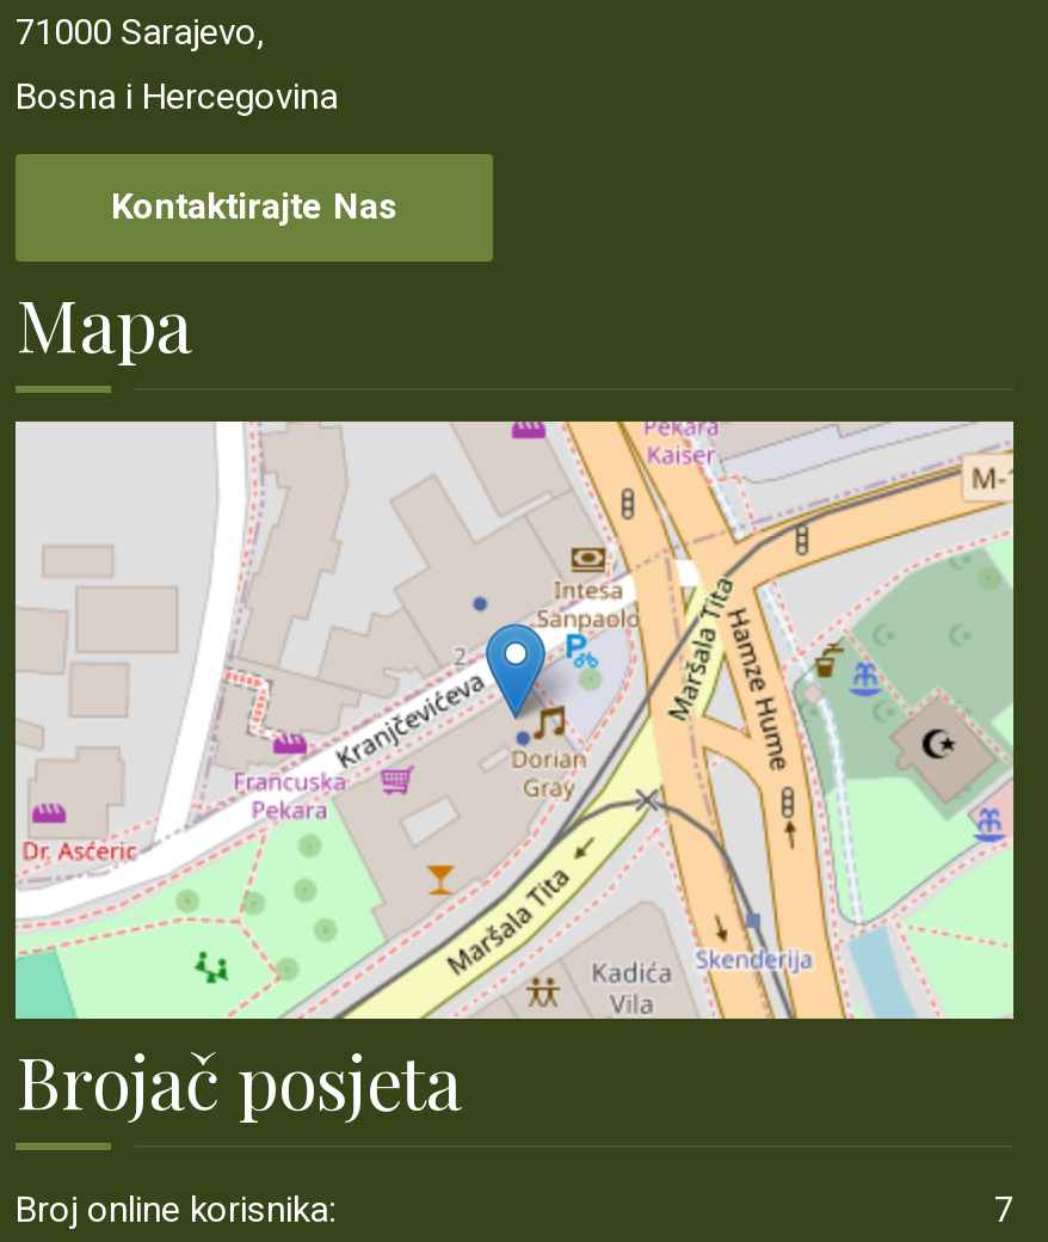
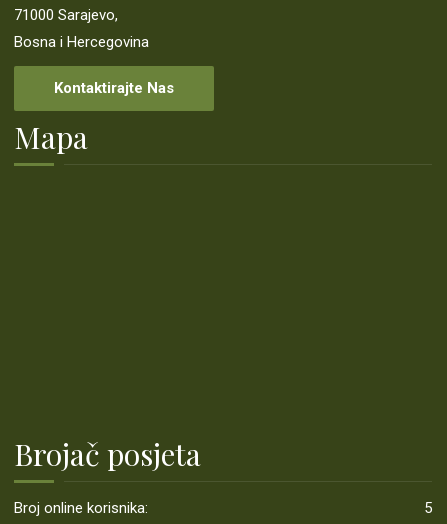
[13,419,1016,1021] [image] -> none
[994,1189,1013,1232] 7 -> [424,499,432,517] 5

